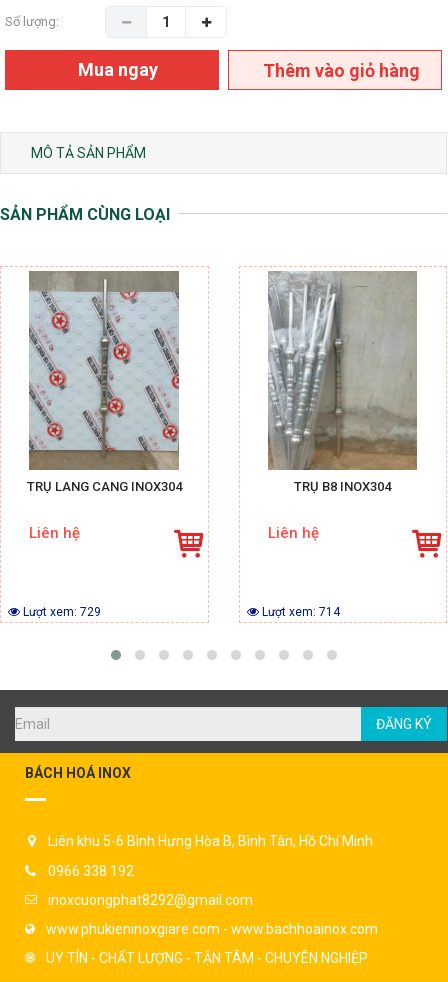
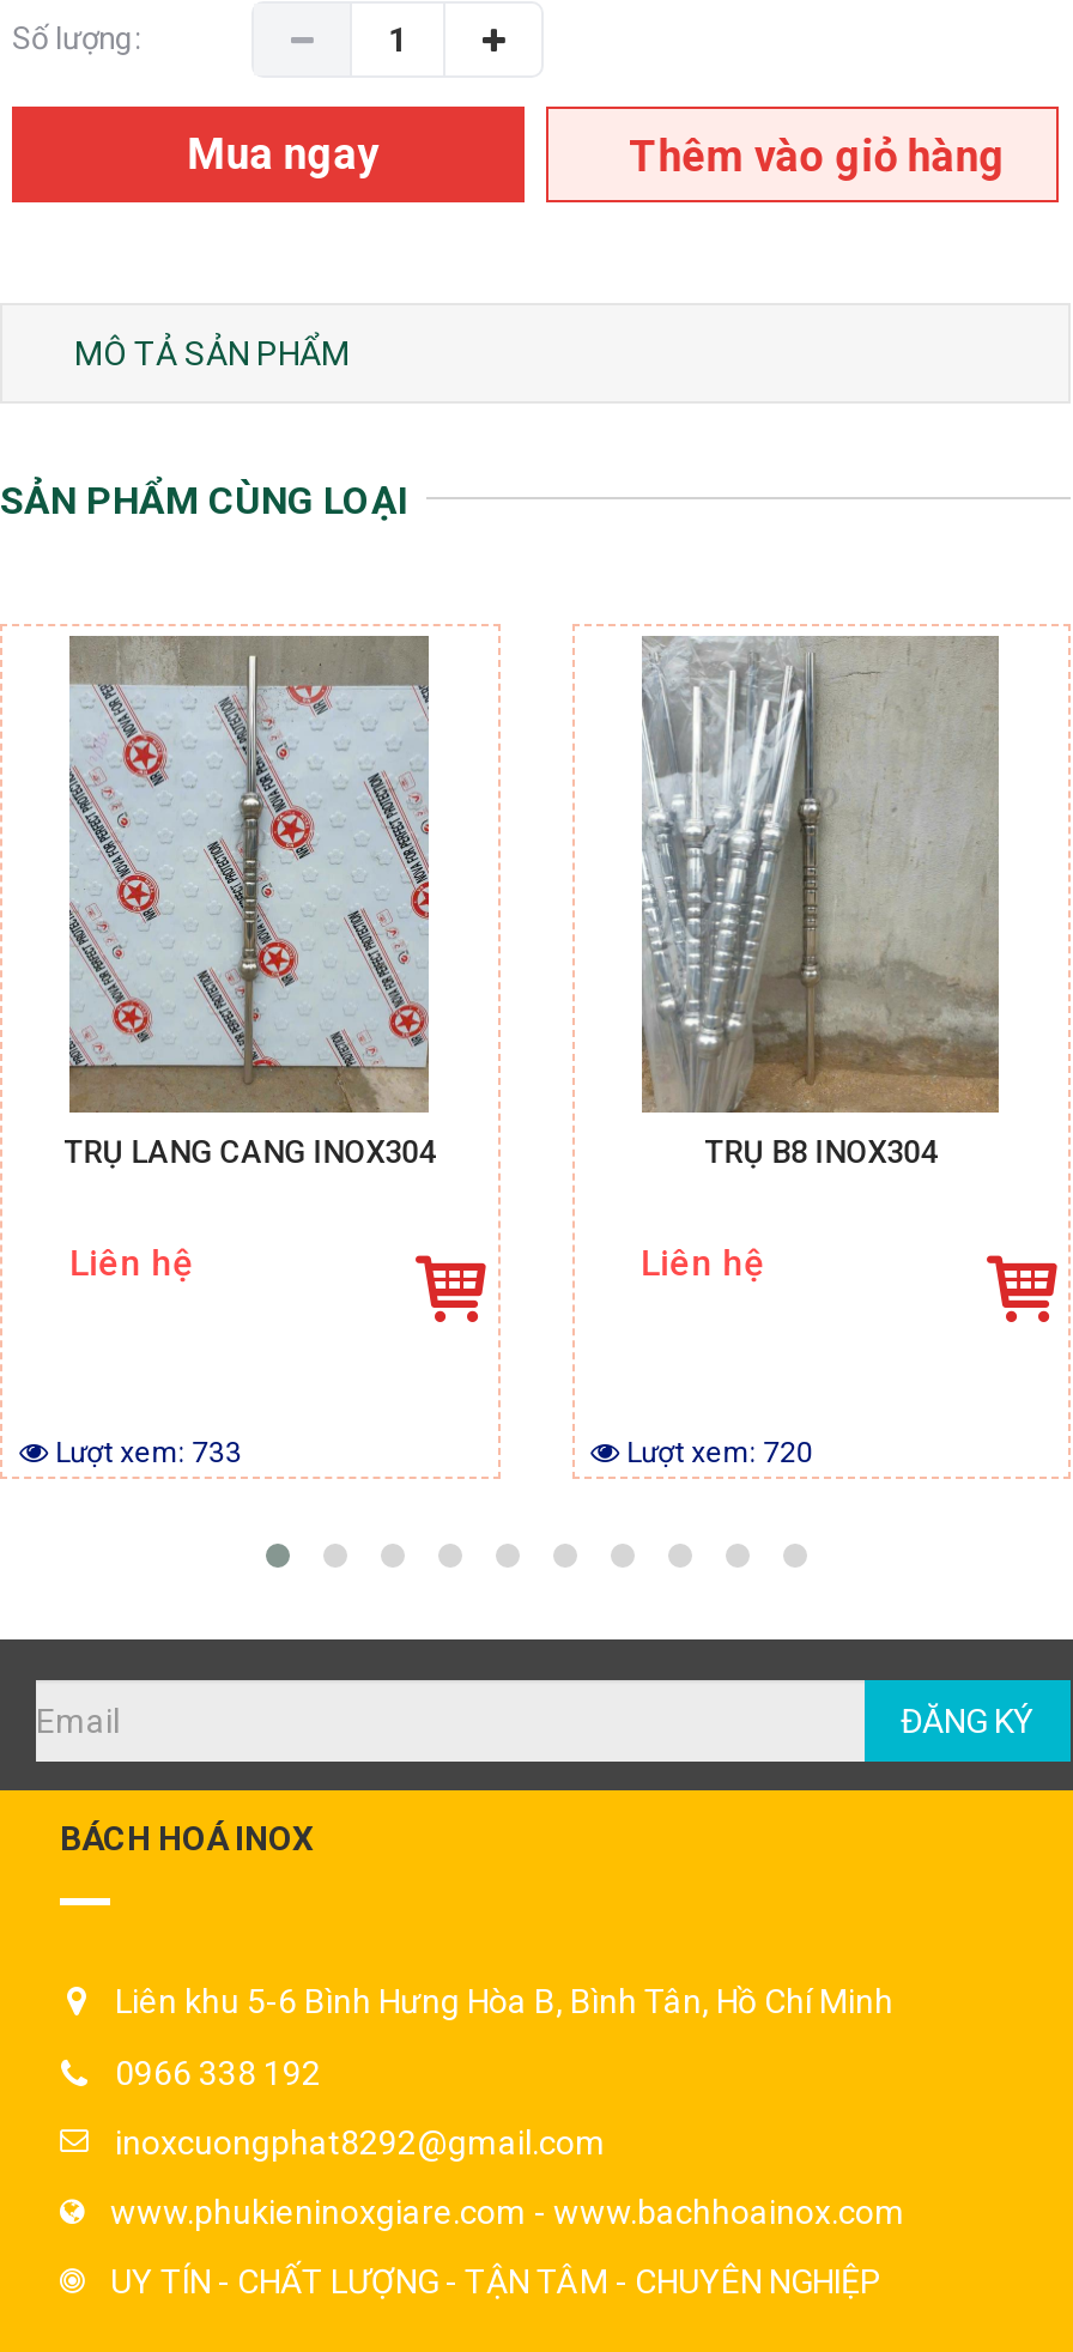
[20,605,101,619] Lượt xem: 729 -> [48,1436,242,1469] Lượt xem: 733
[259,605,340,619] Lượt xem: 714 -> [619,1436,813,1469] Lượt xem: 720

